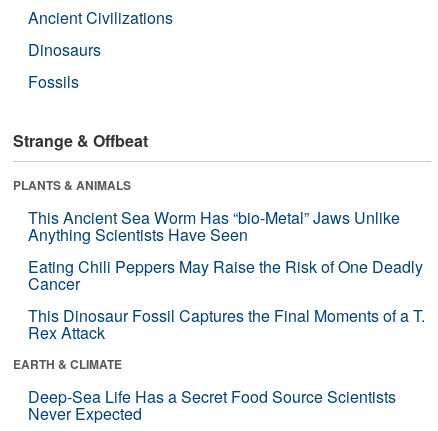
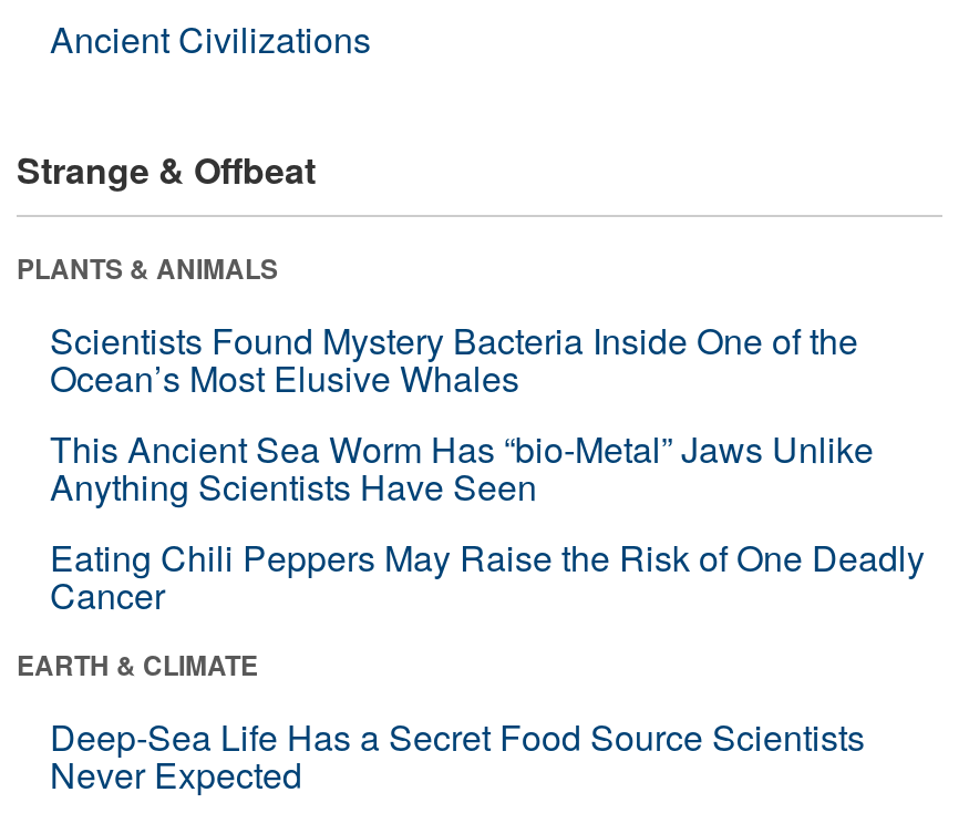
[28,38,101,93] Dinosaurs | Fossils -> none
none -> [50,314,858,403] Scientists Found Mystery Bacteria Inside One of the | Ocean’s Most Elusive Whales
[28,304,425,344] This Dinosaur Fossil Captures the Final Moments of a T. | Rex Attack -> none

